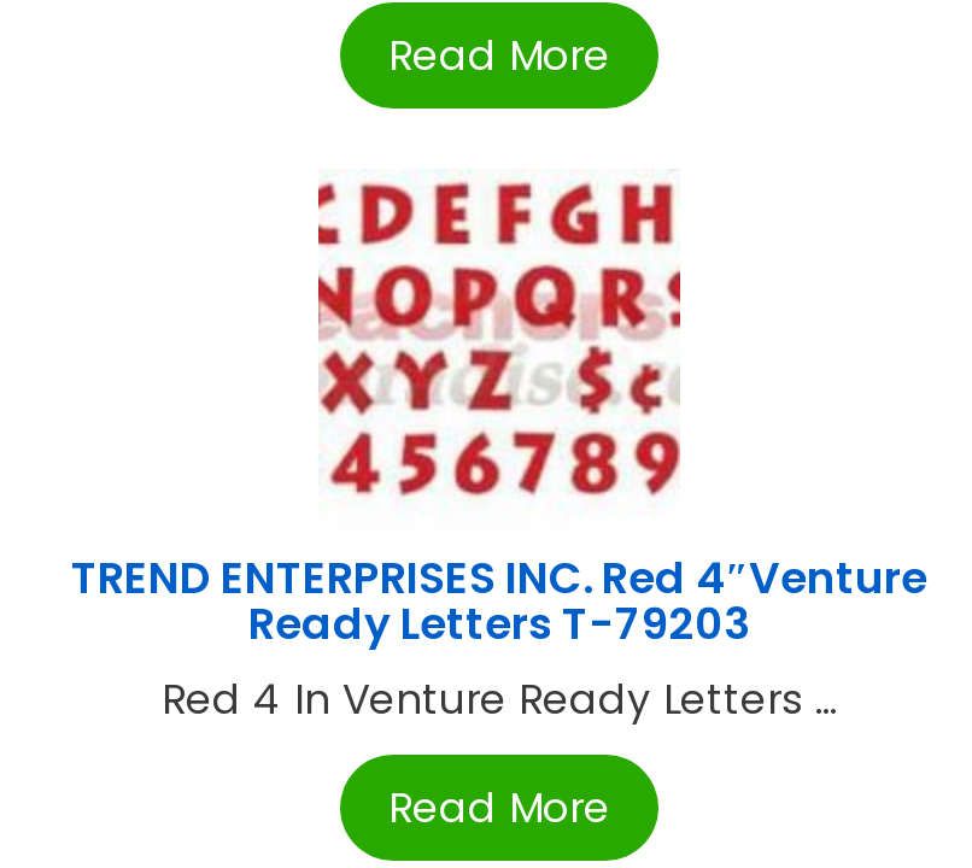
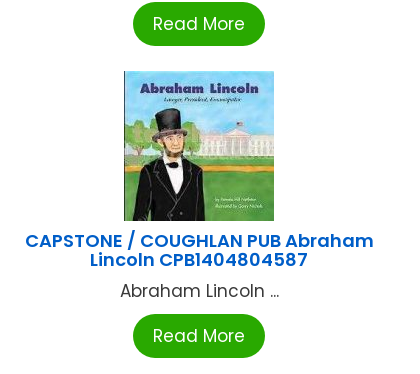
[71,169,927,728] [image] | TREND ENTERPRISES INC. Red 4″Venture | Ready Letters T-79203 | Red 4 In Venture Ready Letters ... -> [24,70,373,303] [image] | CAPSTONE / COUGHLAN PUB Abraham | Lincoln CPB1404804587 | Abraham Lincoln ...

